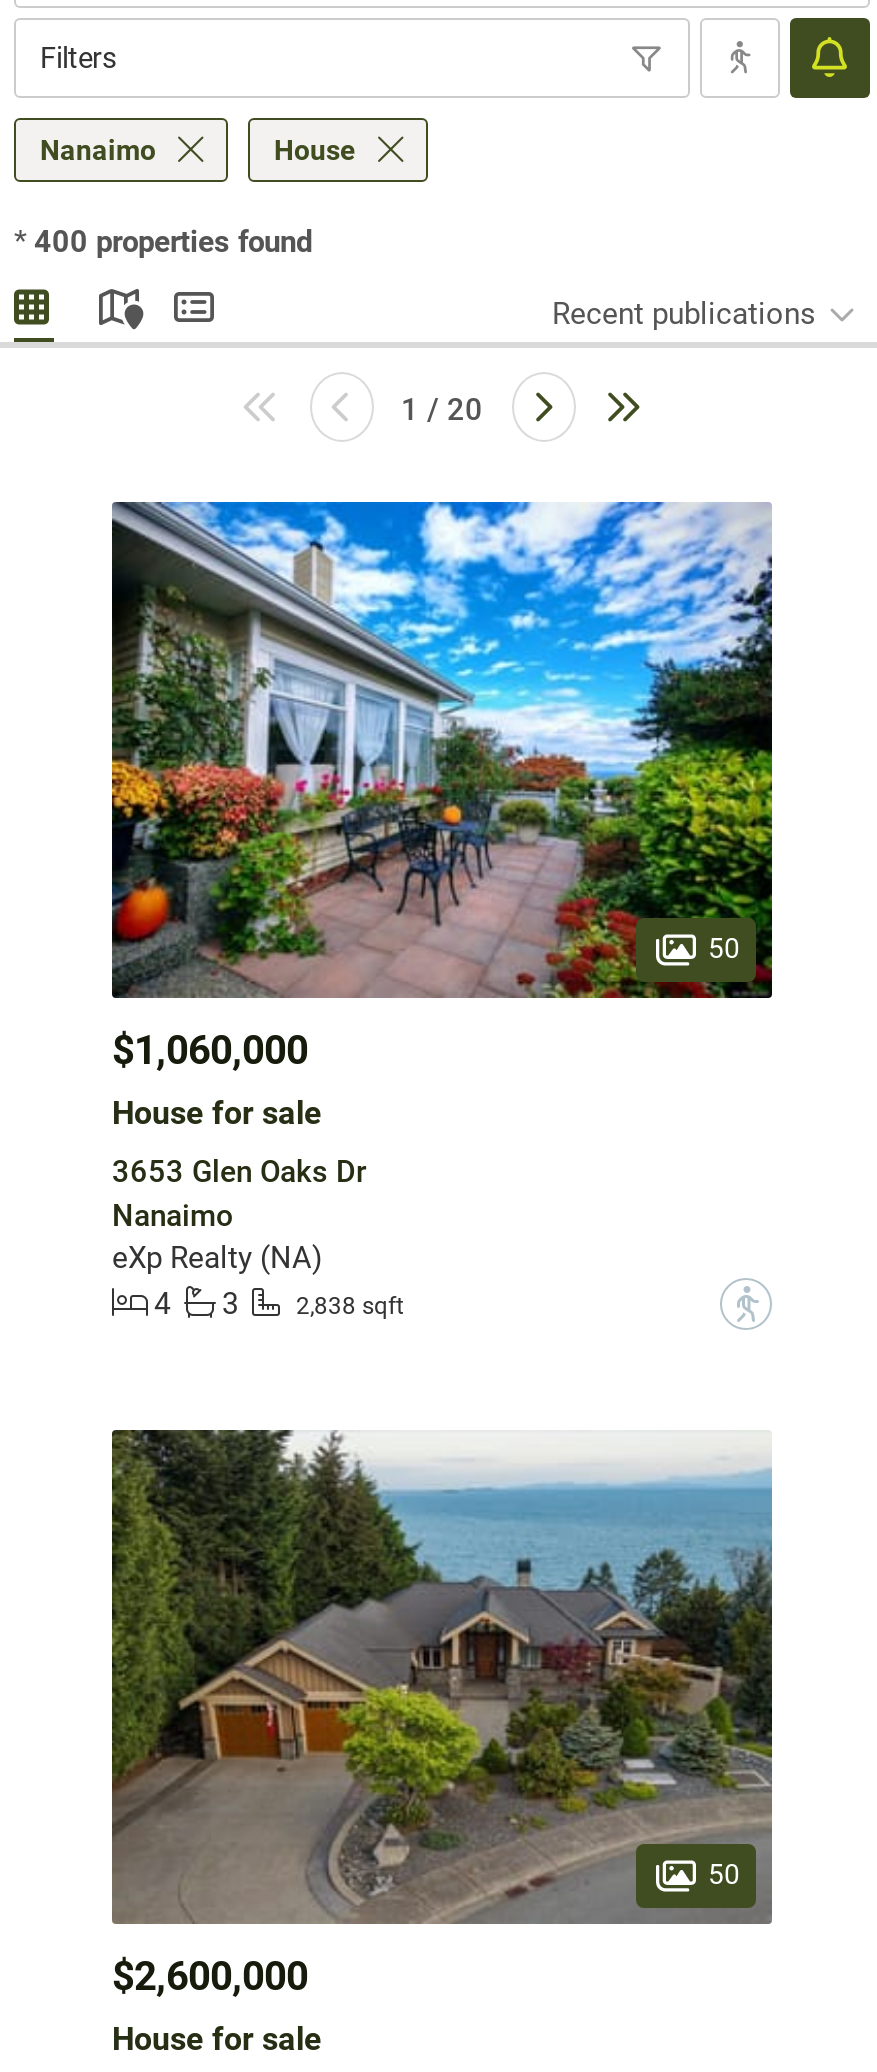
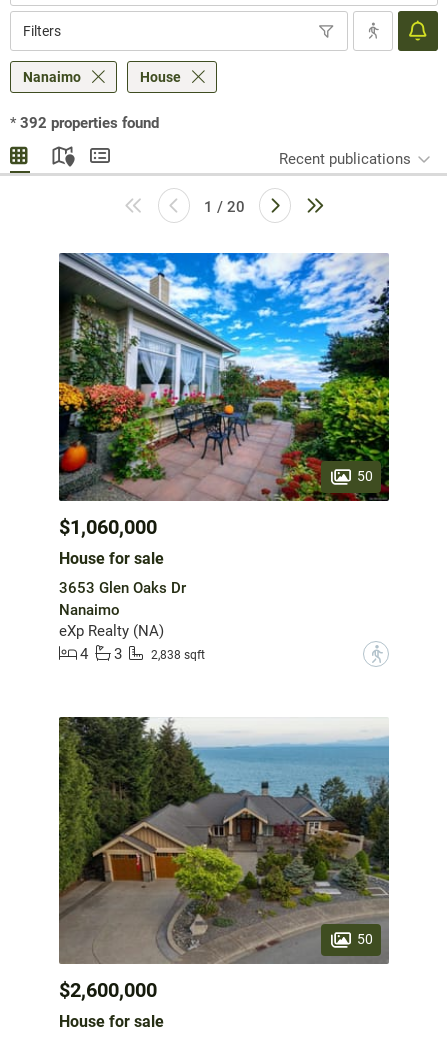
[14,224,312,260] * 400 properties found -> [10,114,159,132] * 392 properties found

